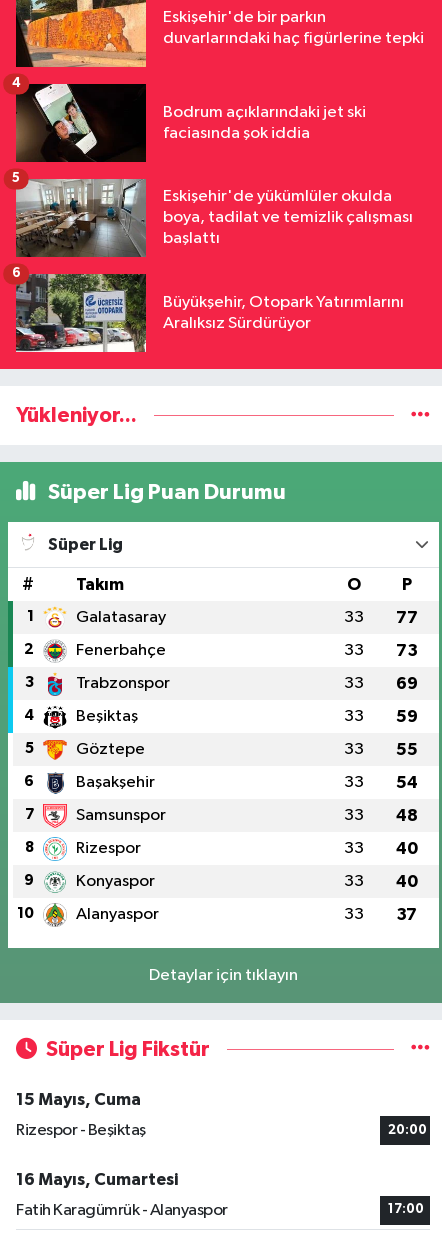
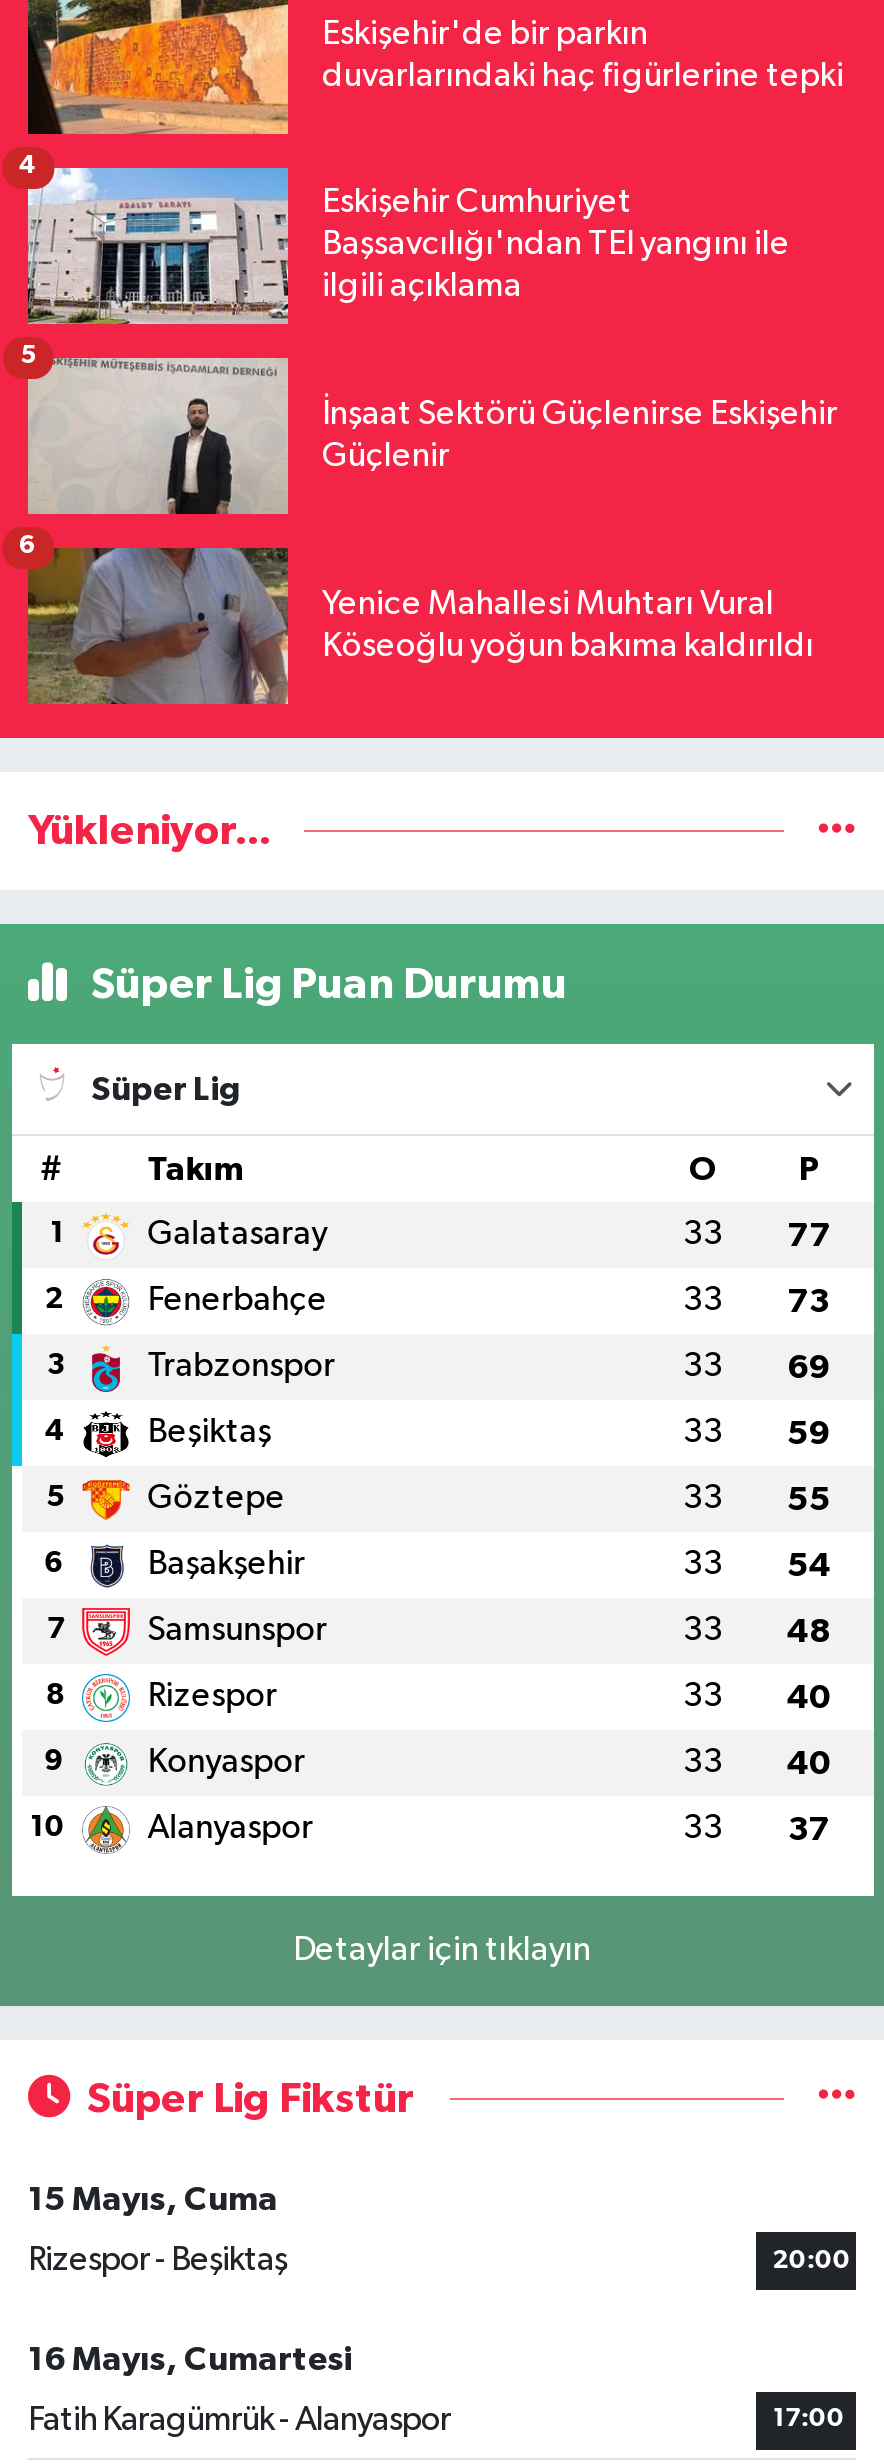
[15,83,366,163] [image] | Bodrum açıklarındaki jet ski | faciasında şok iddia -> [26,166,790,326] [image] | Eskişehir Cumhuriyet | Başsavcılığı'ndan TEI yangını ile | ilgili açıklama
[15,179,413,258] [image] | Eskişehir'de yükümlüler okulda | boya, tadilat ve temizlik çalışması | başlattı -> [26,358,838,516] [image] | İnşaat Sektörü Güçlenirse Eskişehir | Güçlenir
[15,273,404,353] [image] | Büyükşehir, Otopark Yatırımlarını | Aralıksız Sürdürüyor -> [26,546,814,706] [image] | Yenice Mahallesi Muhtarı Vural | Köseoğlu yoğun bakıma kaldırıldı

